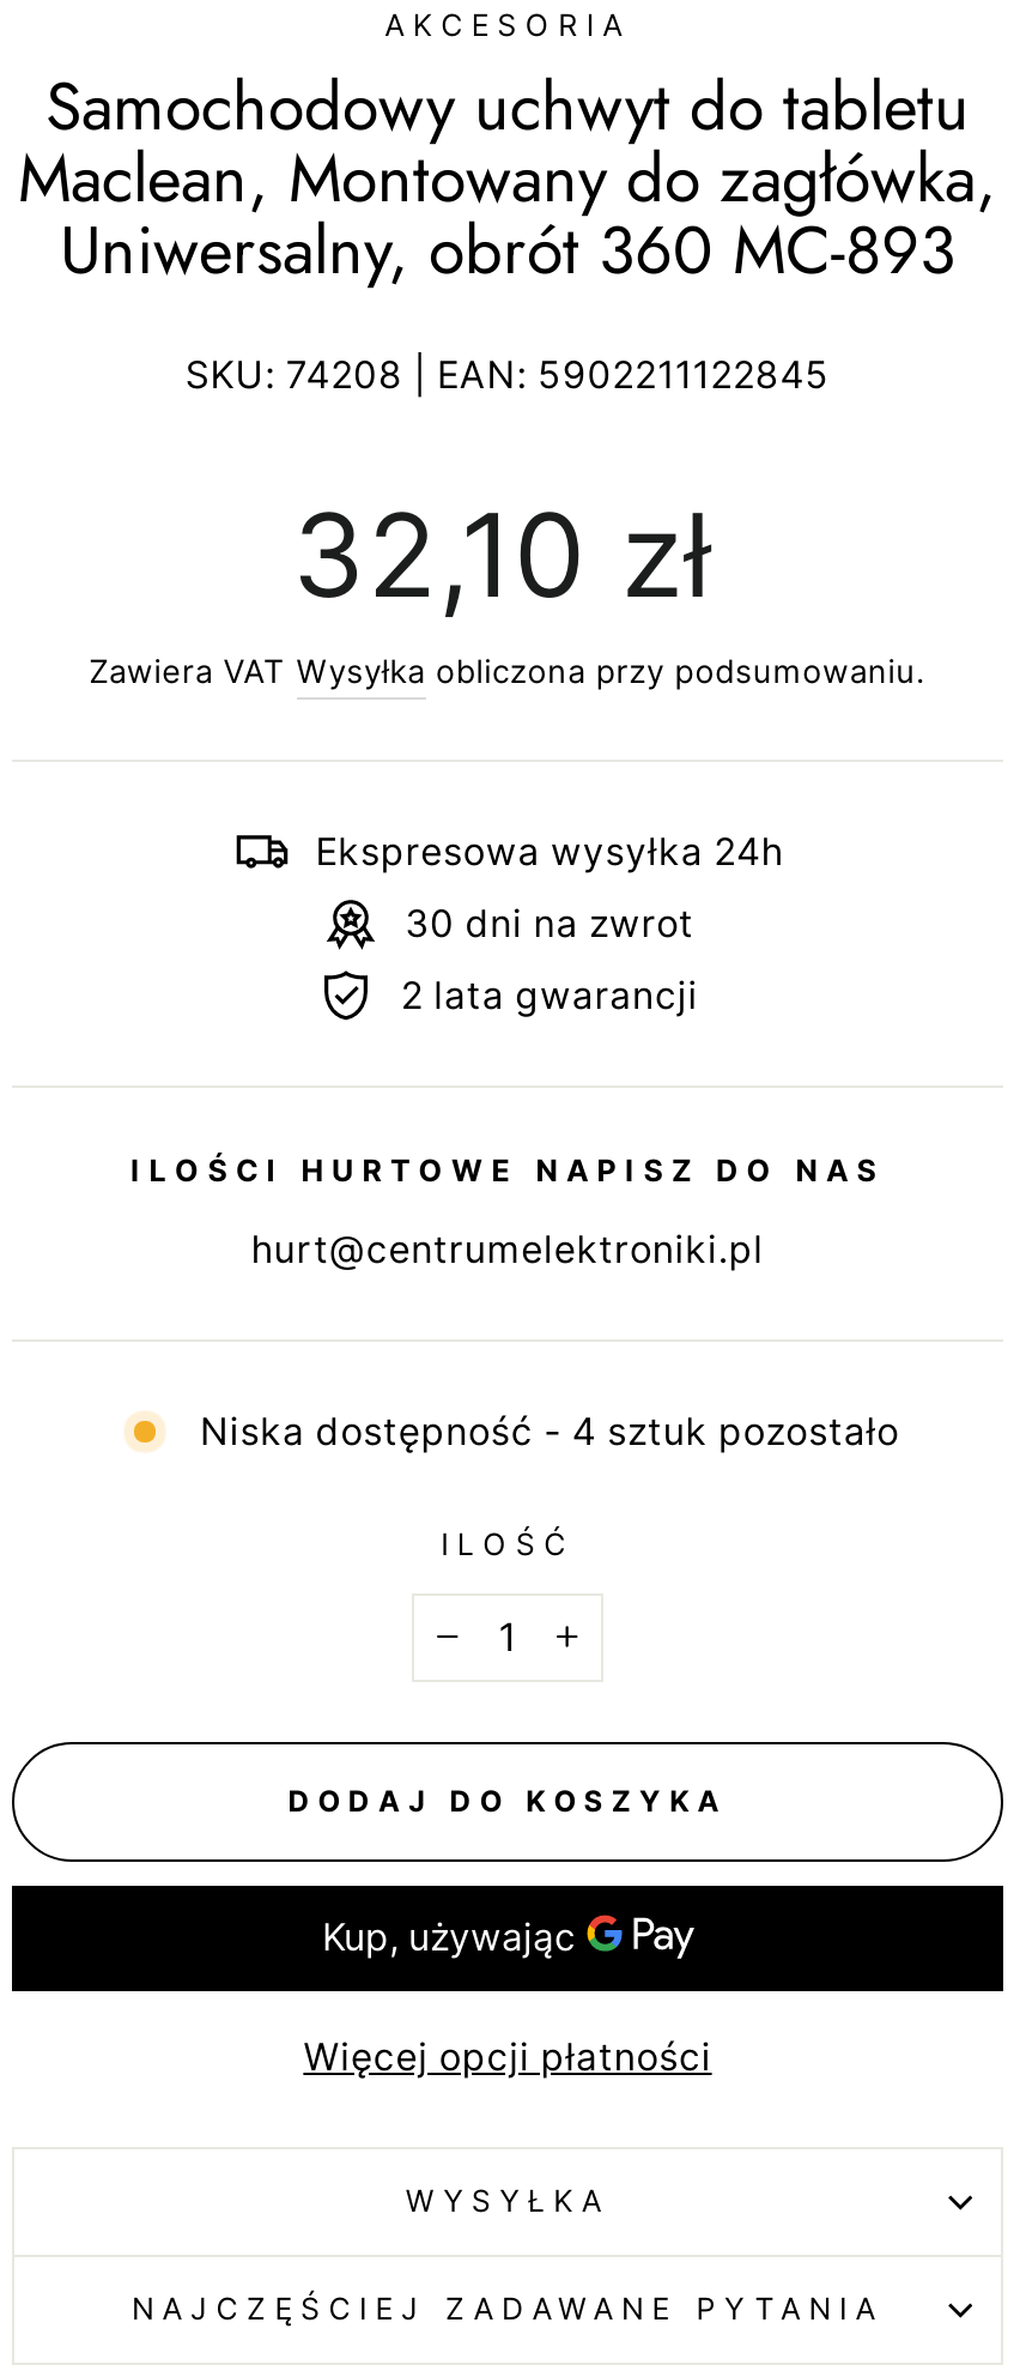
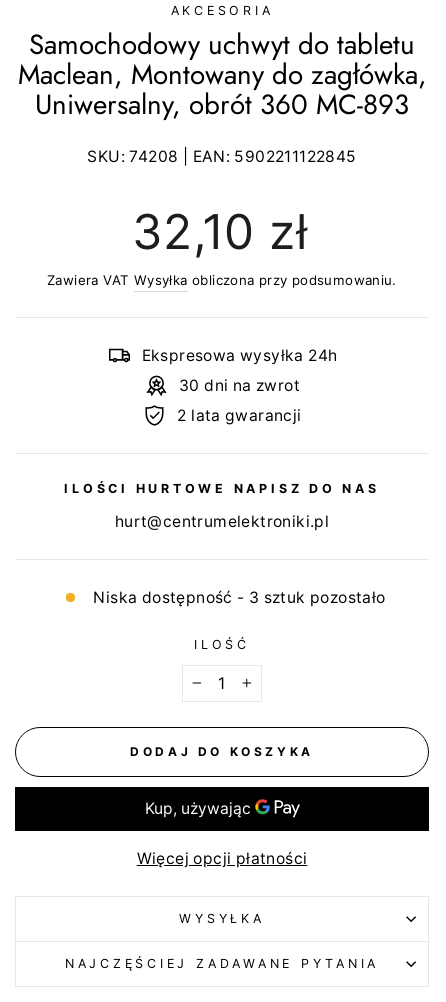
[200,1408,899,1453] Niska dostępność - 4 sztuk pozostało -> [93,587,385,606] Niska dostępność - 3 sztuk pozostało

